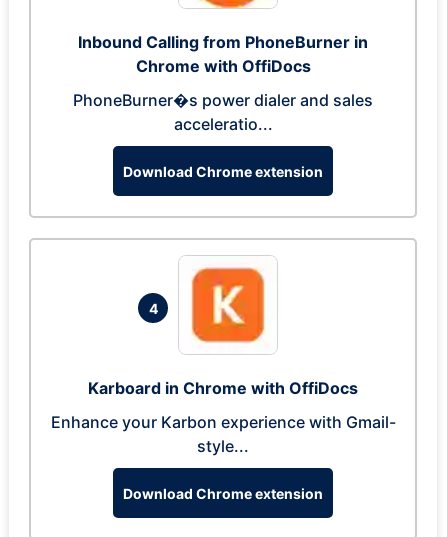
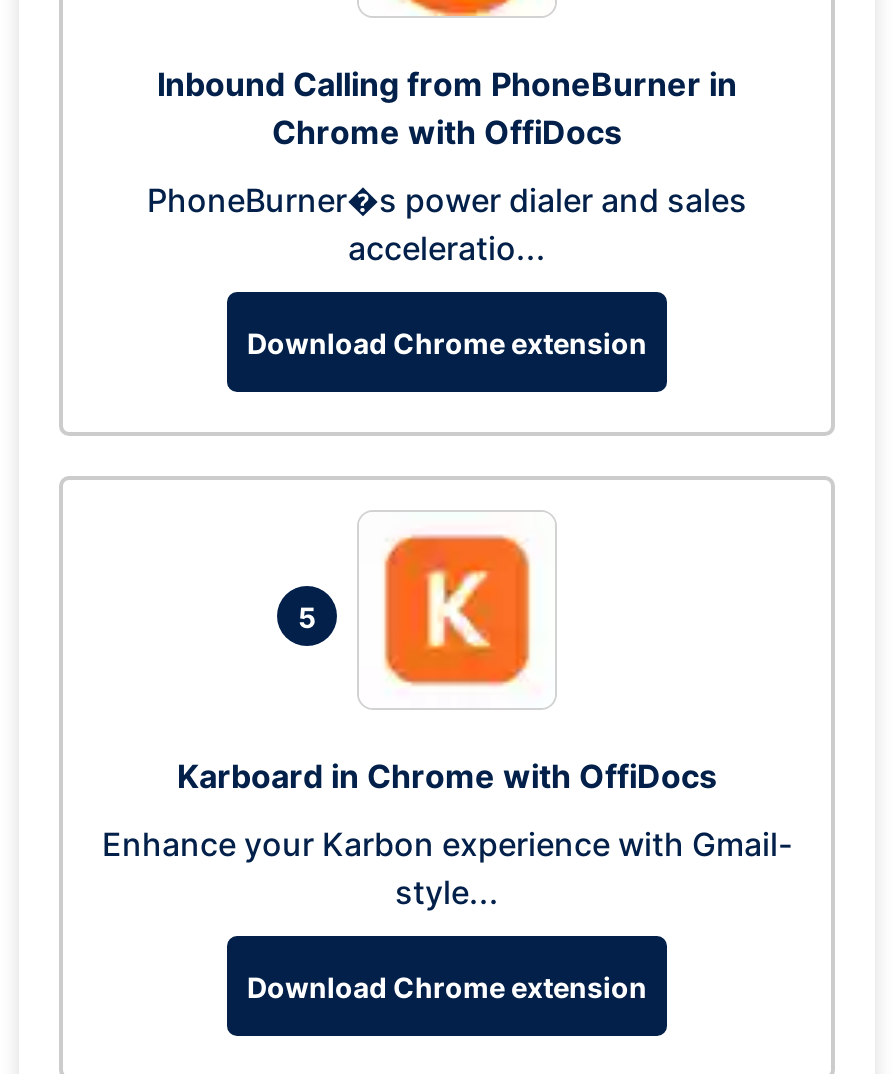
[148,299,157,316] 4 -> [298,599,316,633] 5

